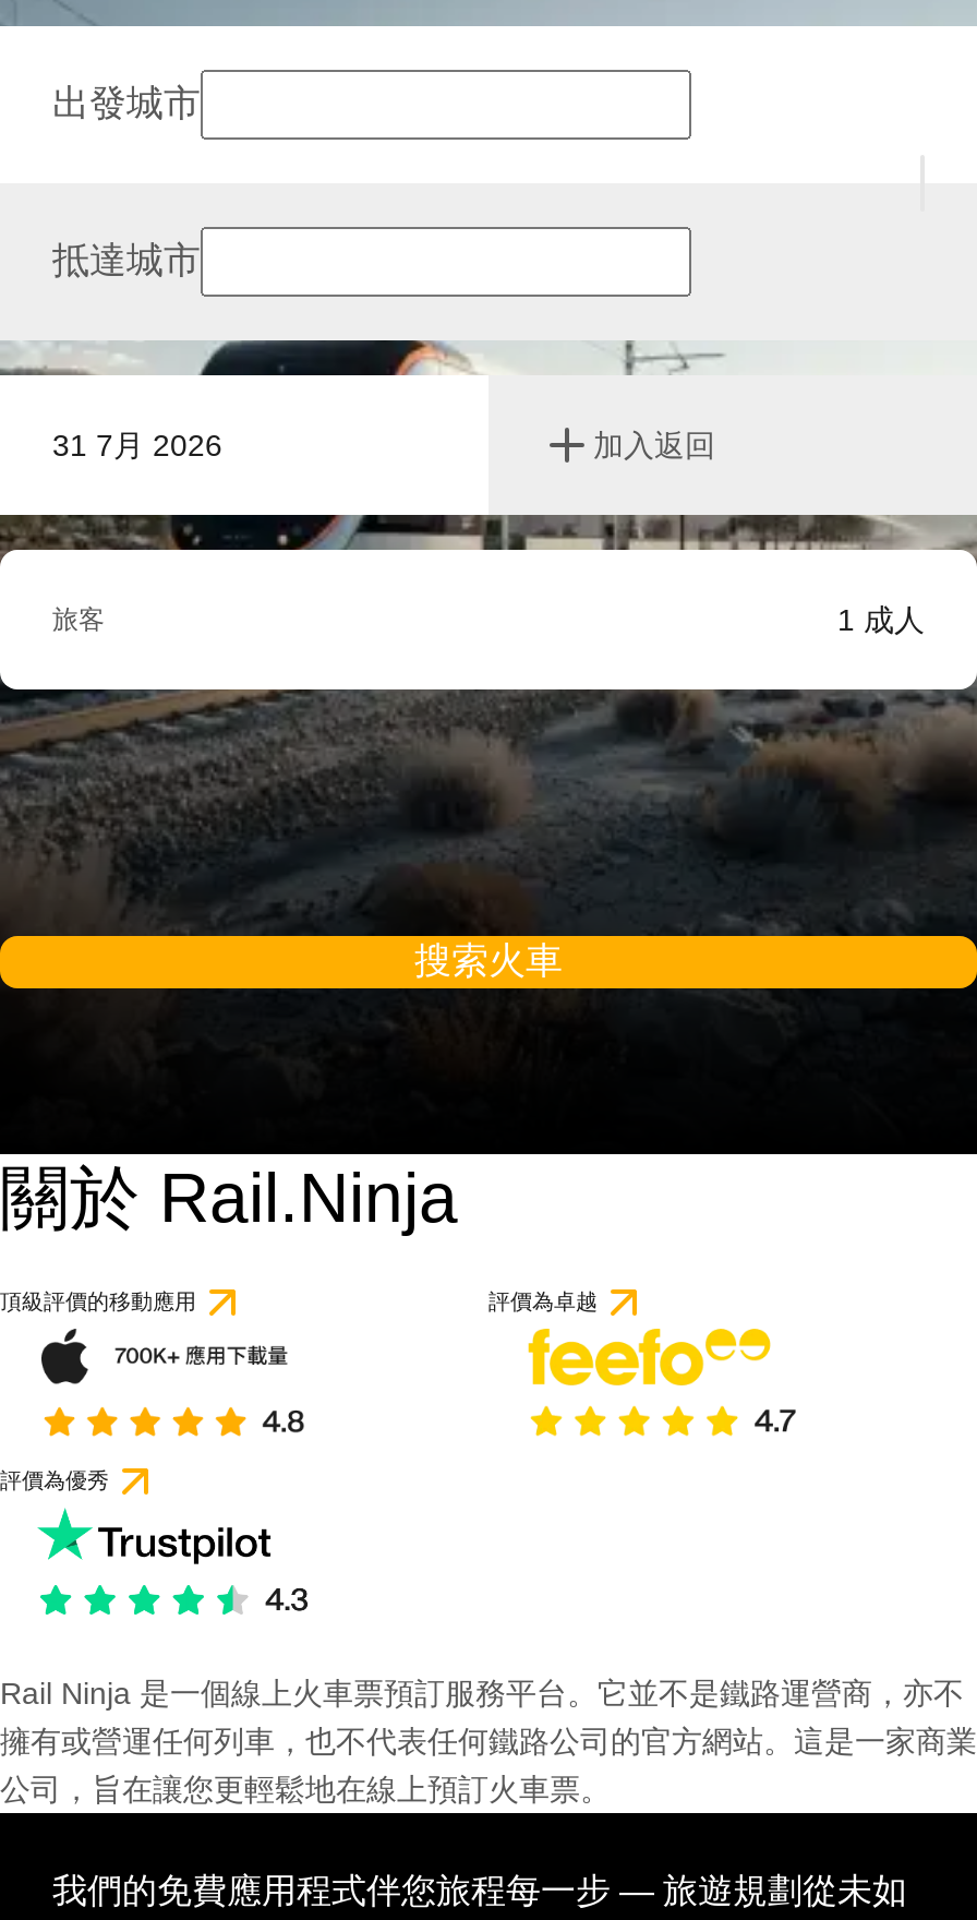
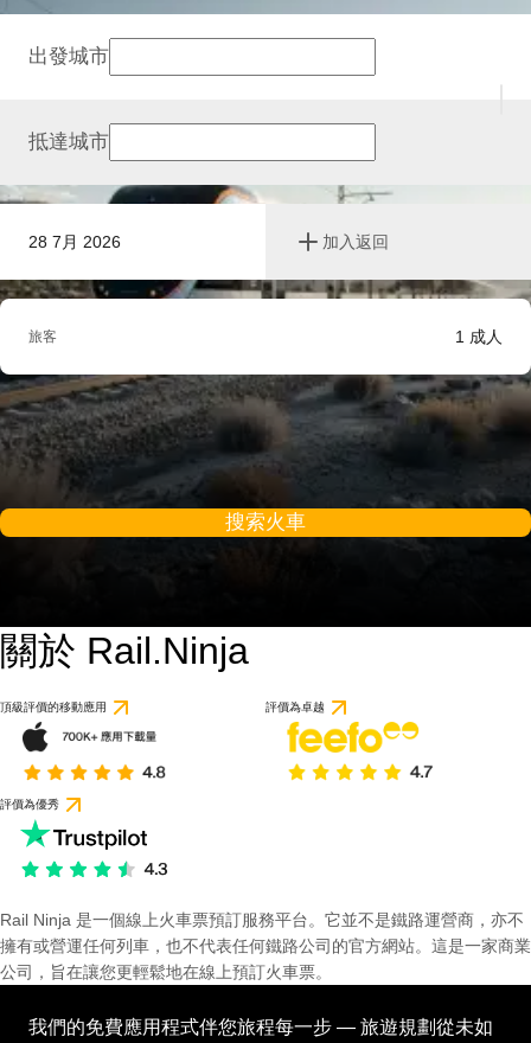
[52,428,222,463] 31 7月 2026 -> [28,232,121,251] 28 7月 2026

